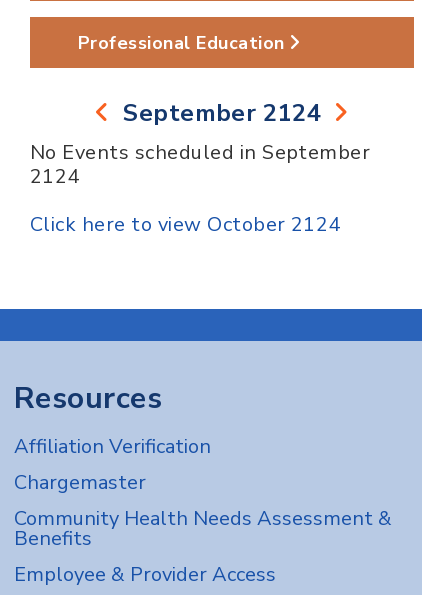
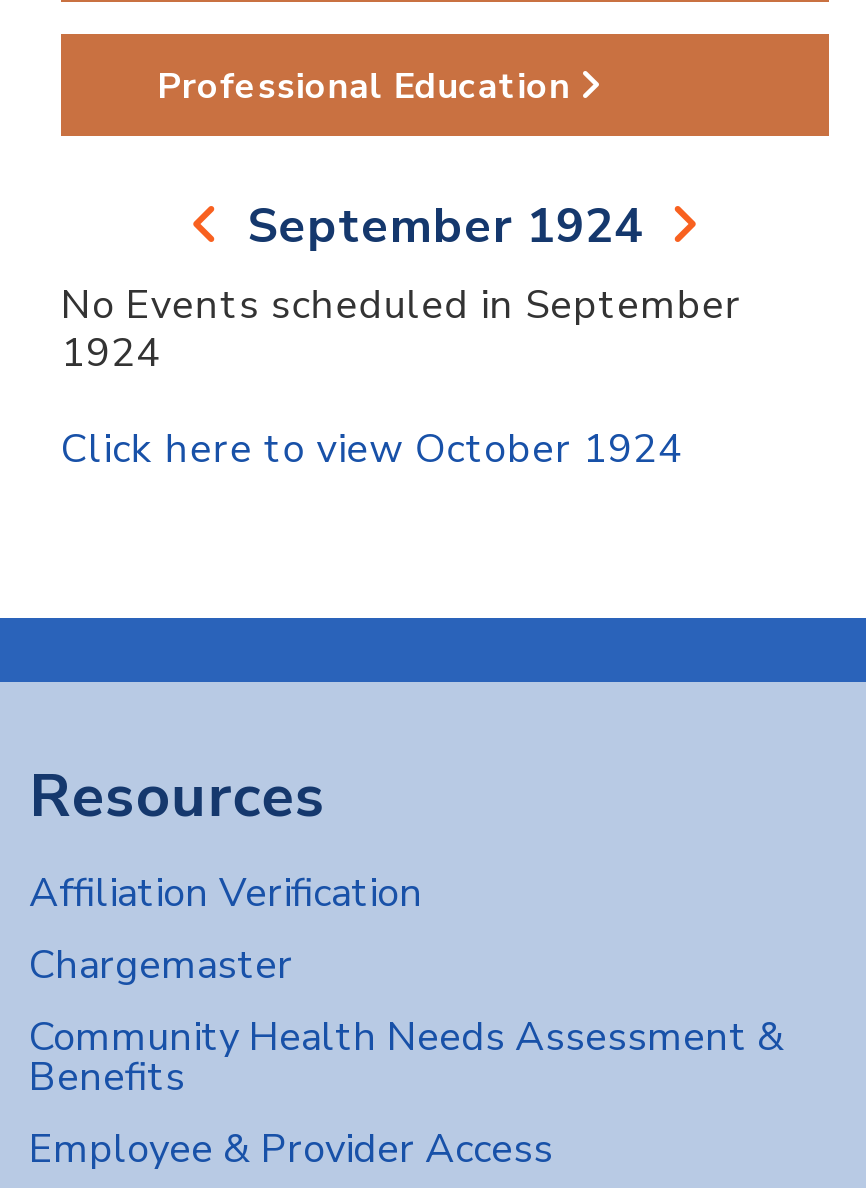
[117,97,327,129] September 2124 -> [234,194,656,258] September 1924
[30,163,80,190] 2124 -> [61,326,161,380] 1924
[30,211,341,238] Click here to view October 2124 -> [61,422,683,476] Click here to view October 1924

